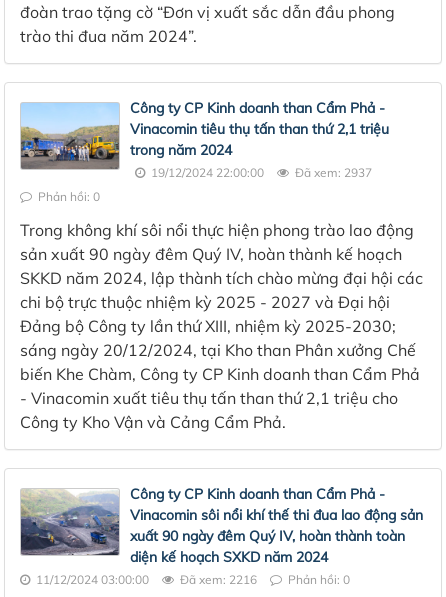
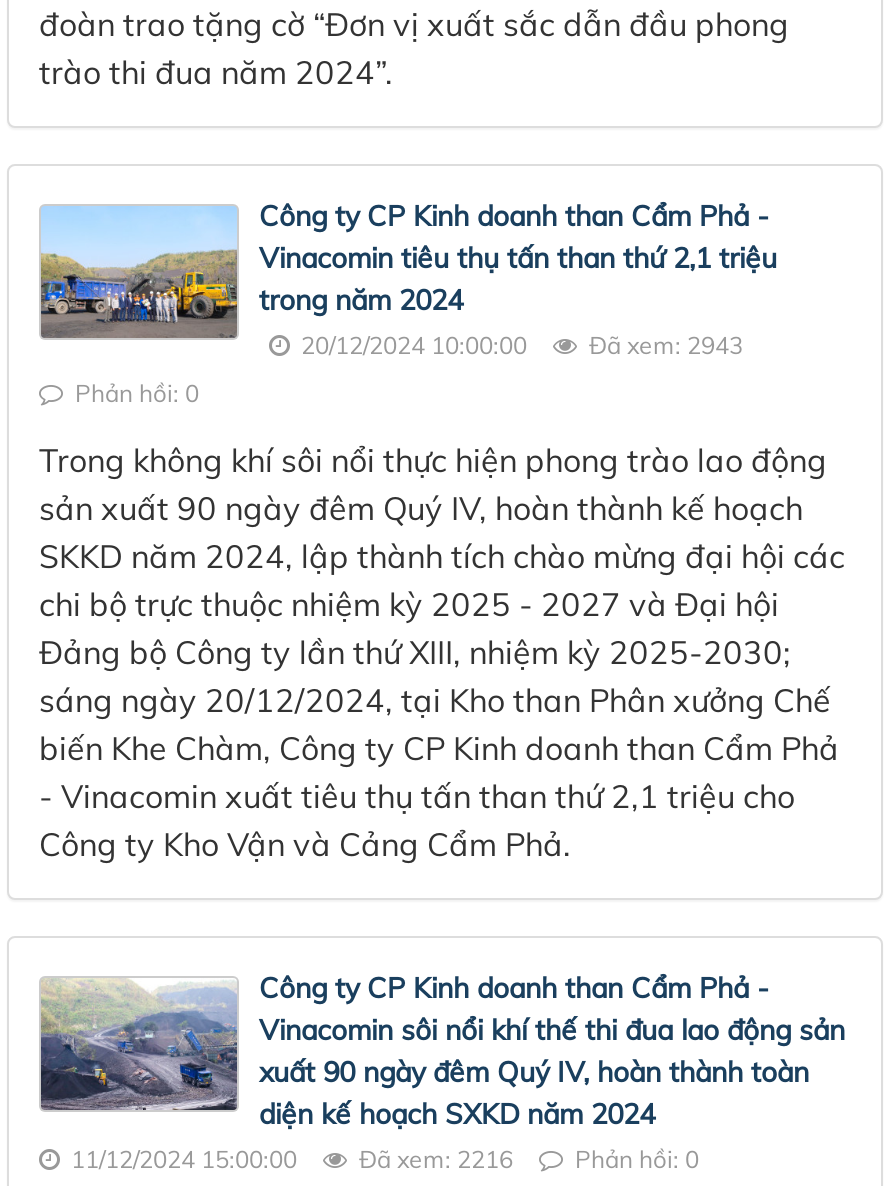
[148,165,264,180] 19/12/2024 22:00:00 -> [295,330,527,360] 20/12/2024 10:00:00
[292,165,372,180] Đã xem: 2937 -> [583,330,743,360] Đã xem: 2943
[33,572,350,587] 11/12/2024 03:00:00 Đã xem: 2216 Phản hồi: 0 -> [65,1144,699,1174] 11/12/2024 15:00:00 Đã xem: 2216 Phản hồi: 0

